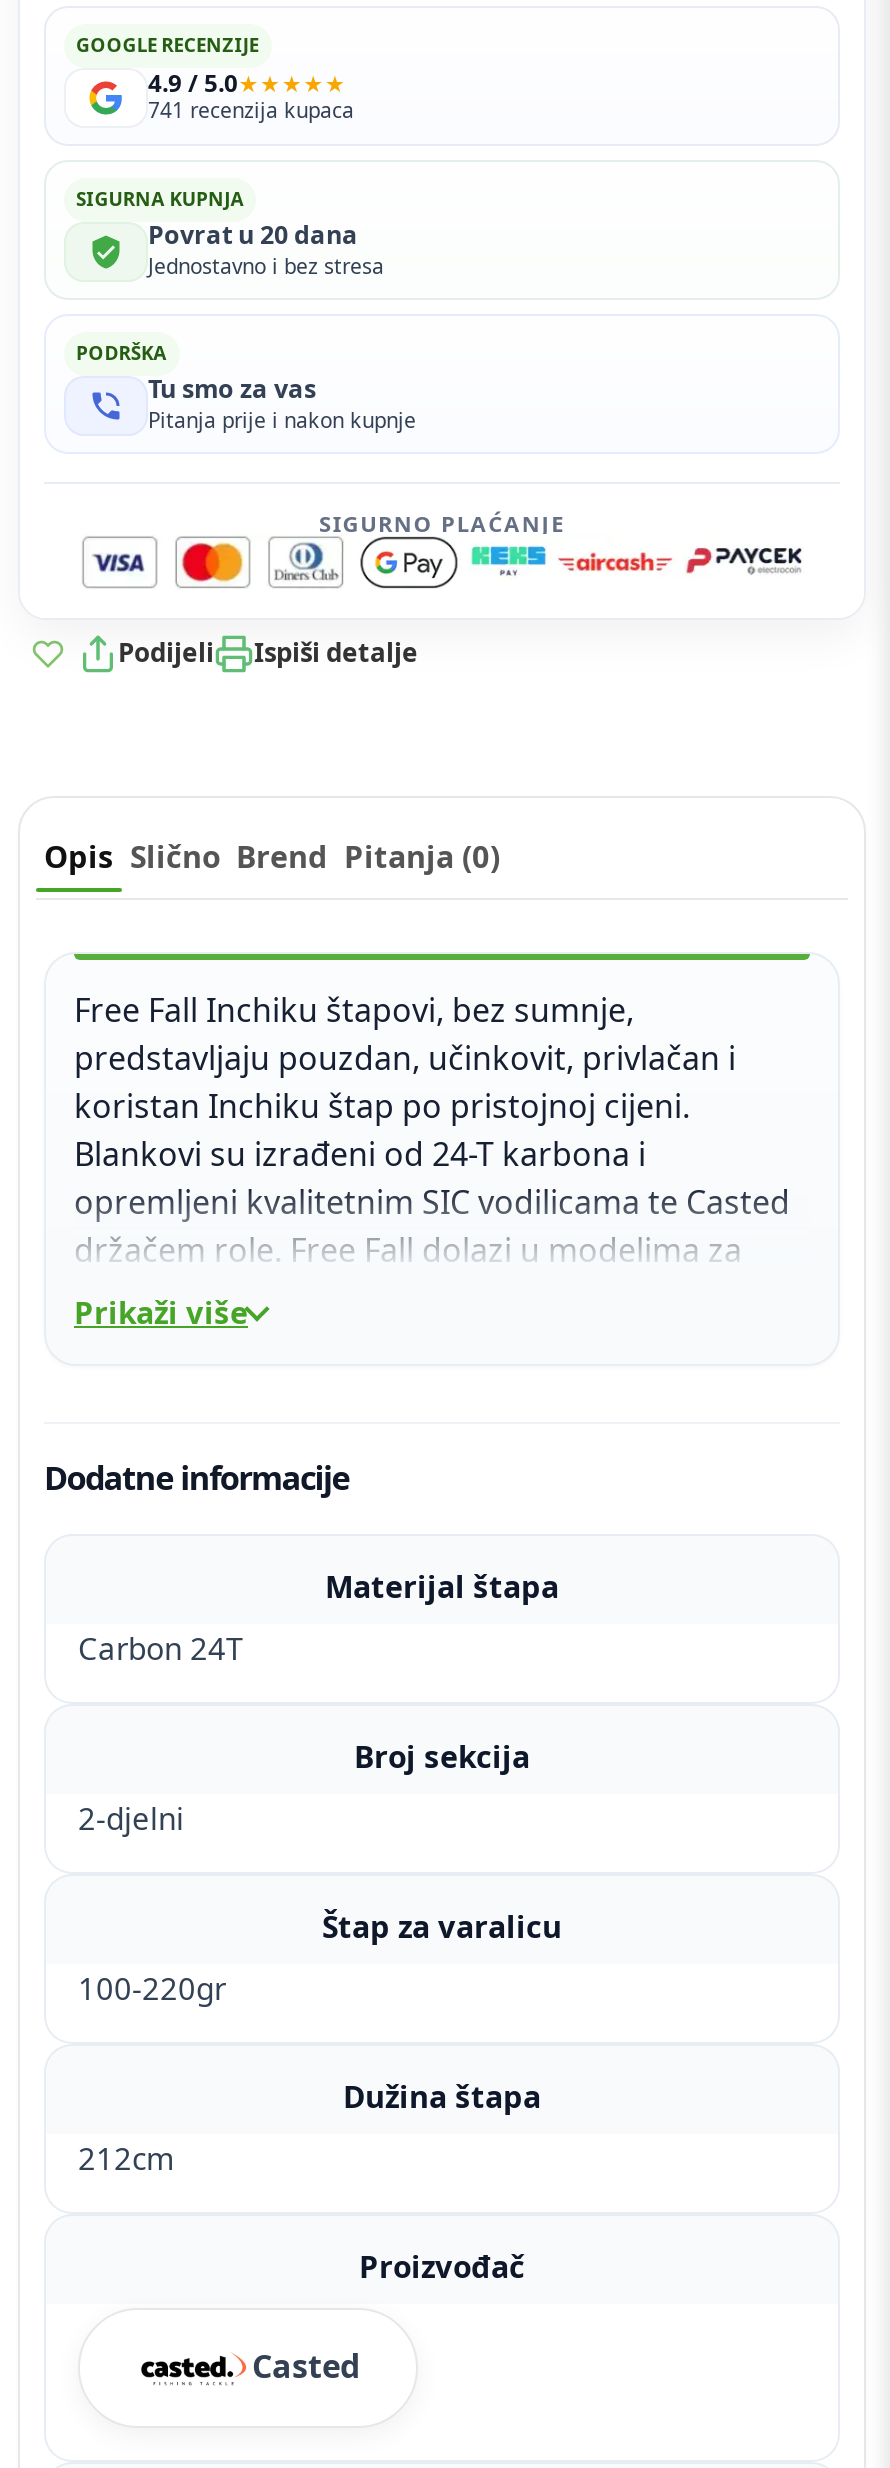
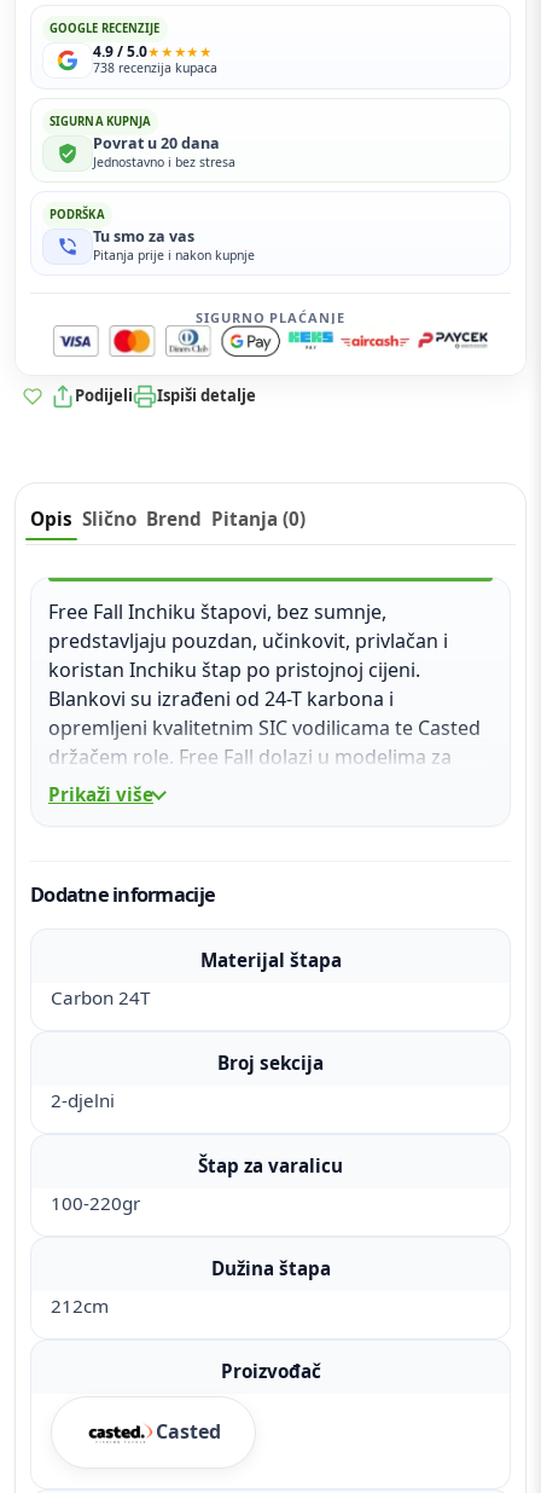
[148,97,354,125] 741 recenzija kupaca -> [93,60,217,77] 738 recenzija kupaca

